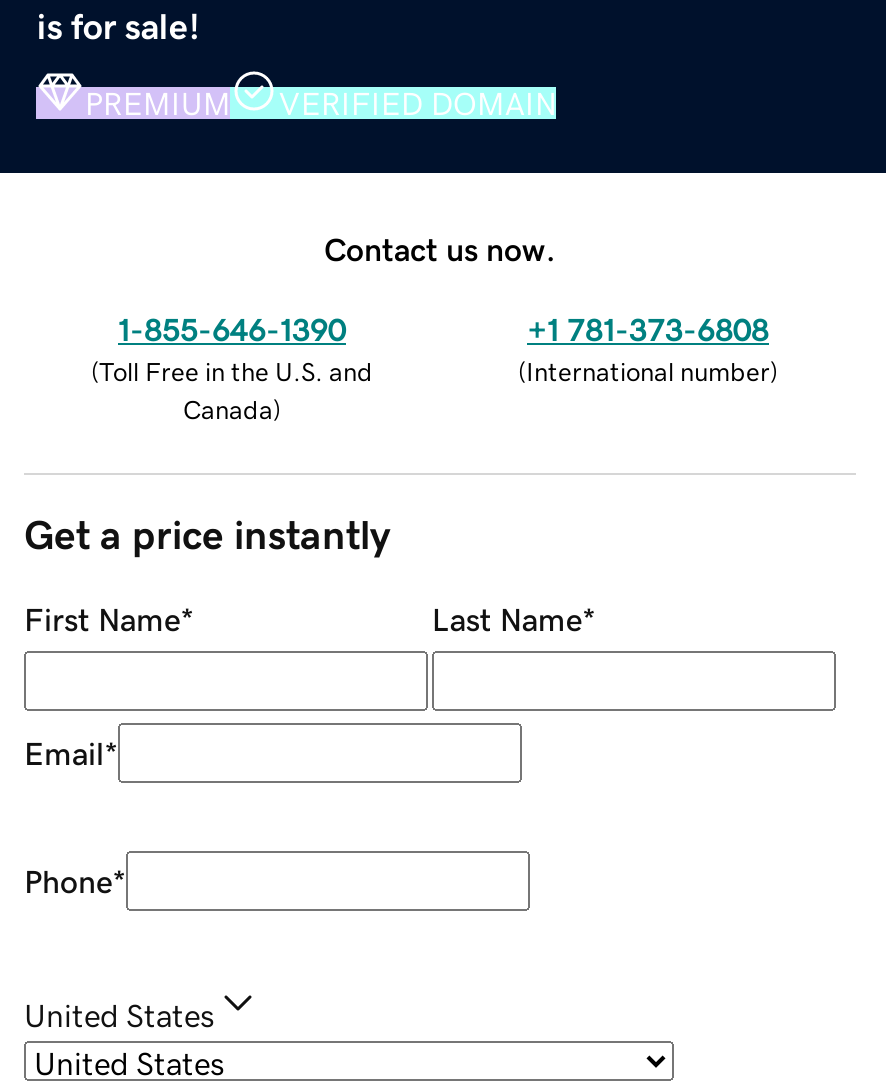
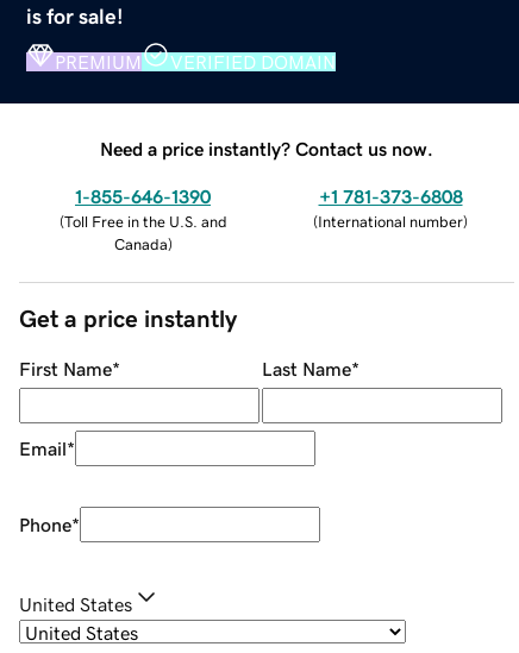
[324,232,556,264] Contact us now. -> [100,139,433,158] Need a price instantly? Contact us now.

